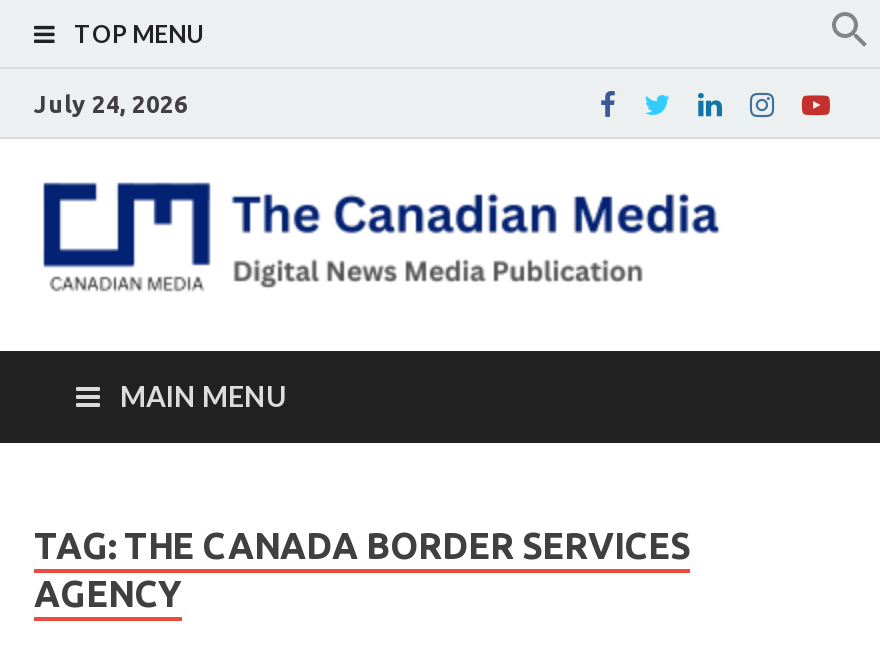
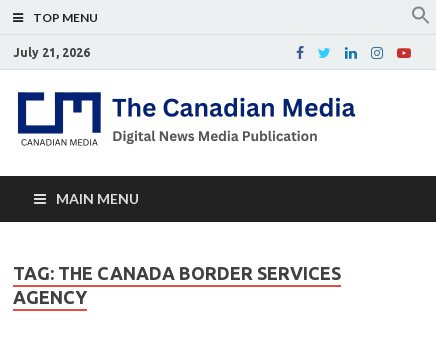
[34,90,188,116] July 24, 2026 -> [13,45,90,58] July 21, 2026

